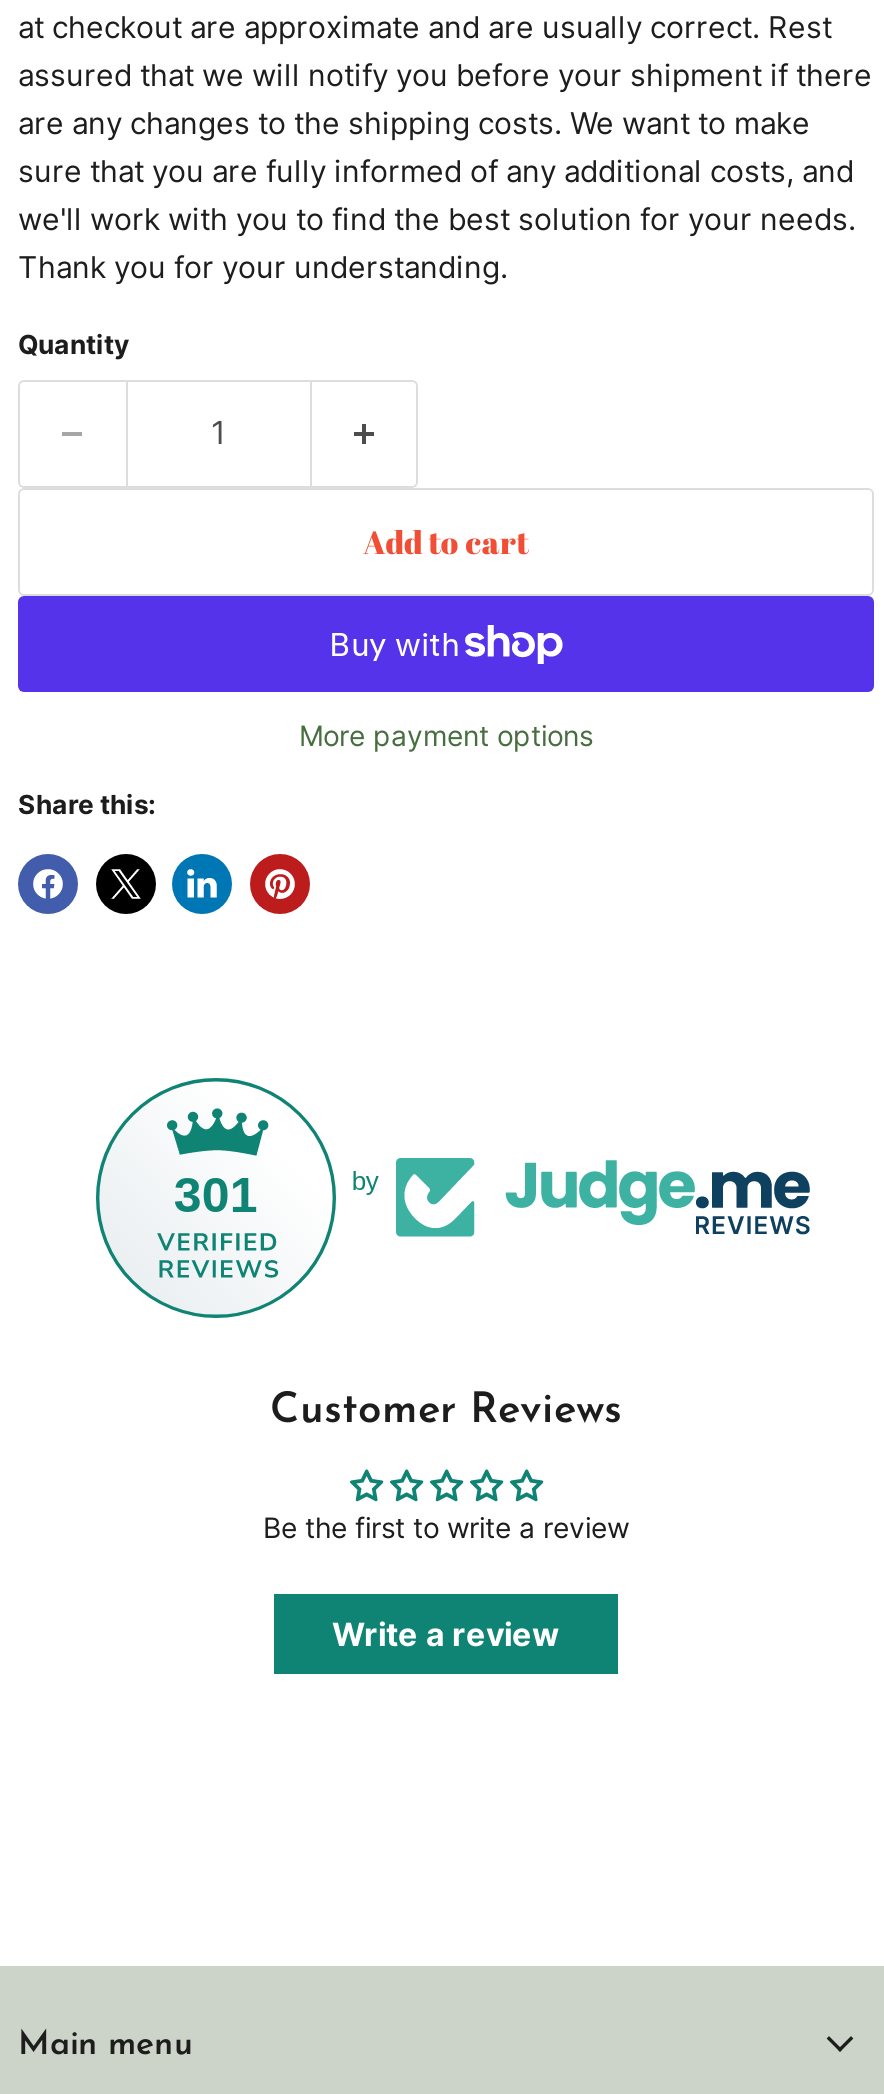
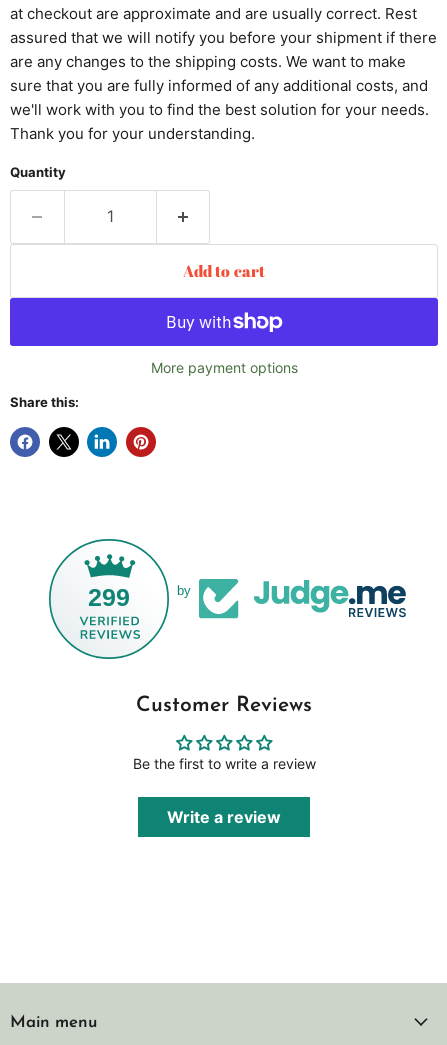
[174,1166,258,1222] 301 -> [88,583,130,611] 299

